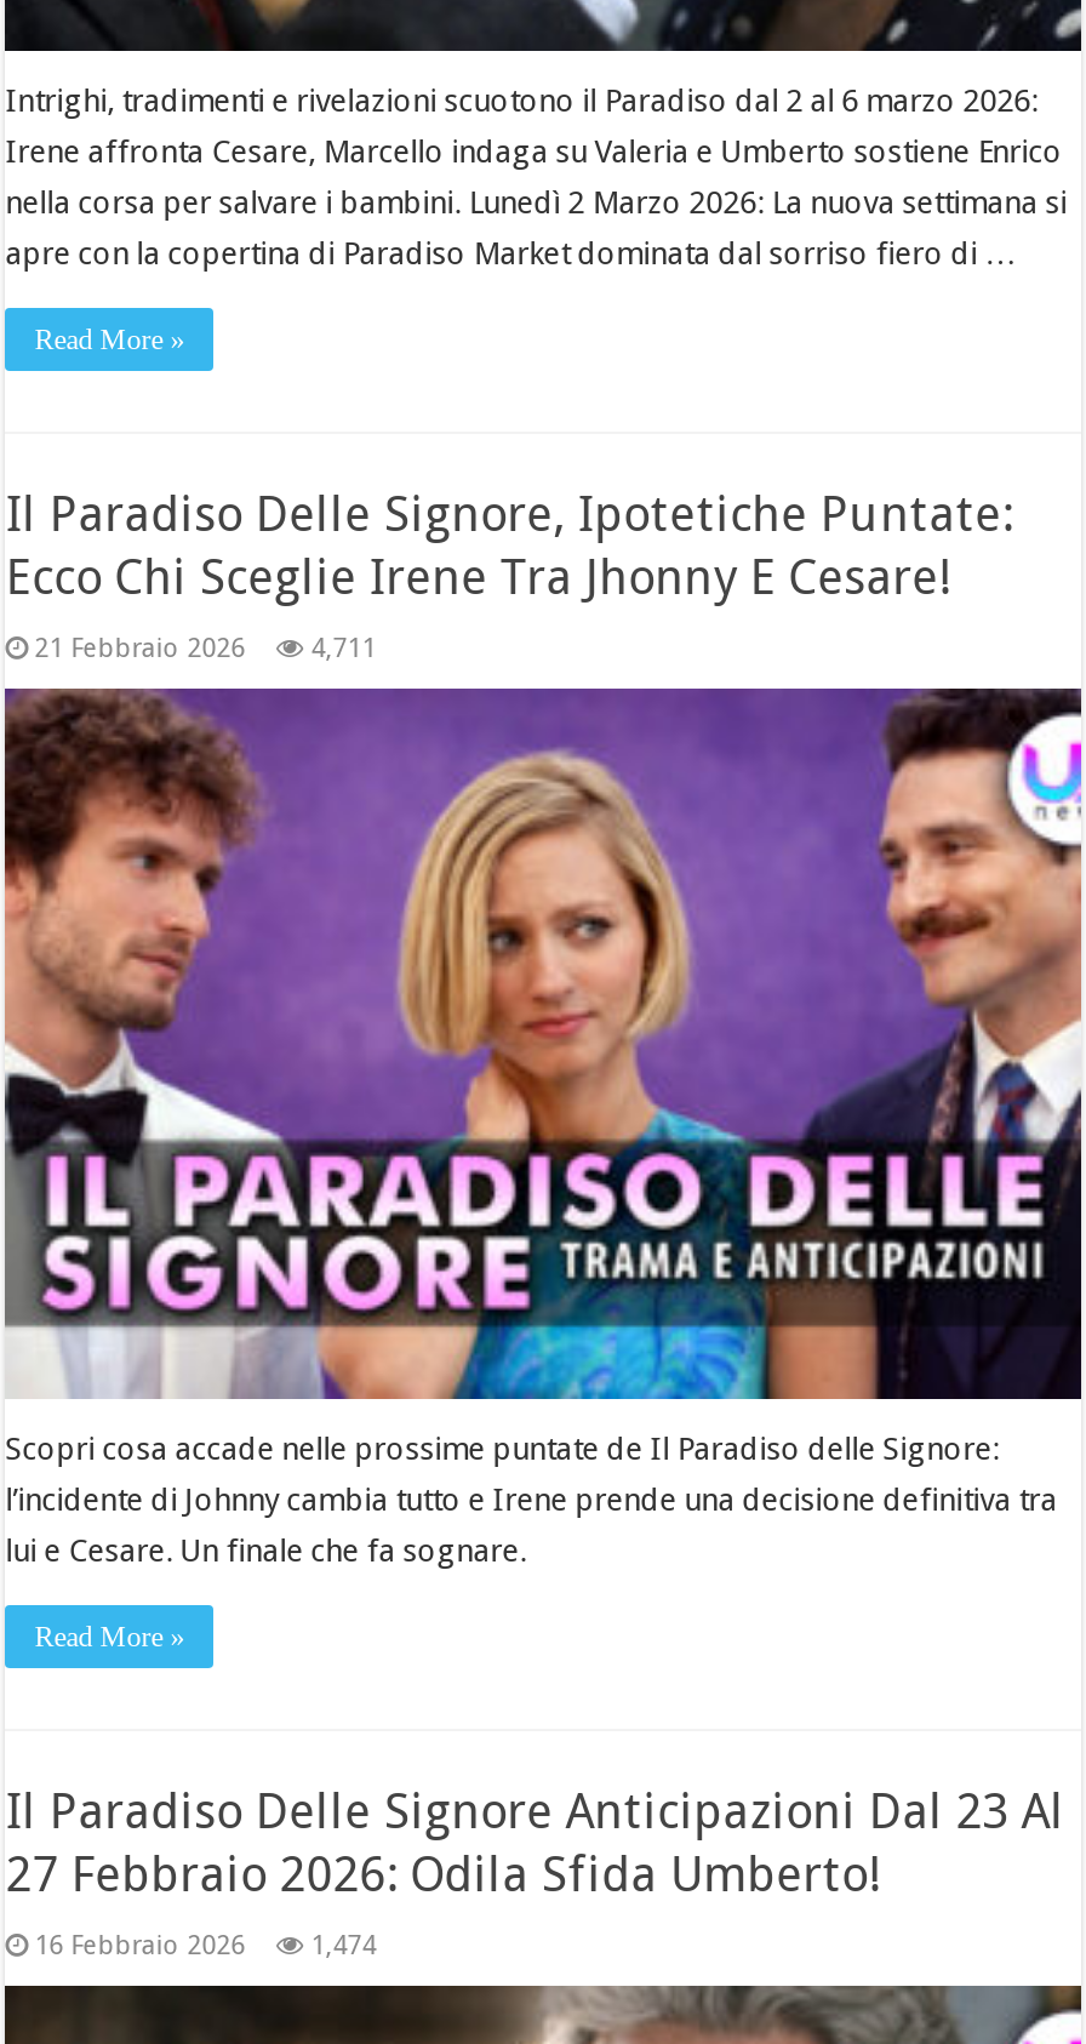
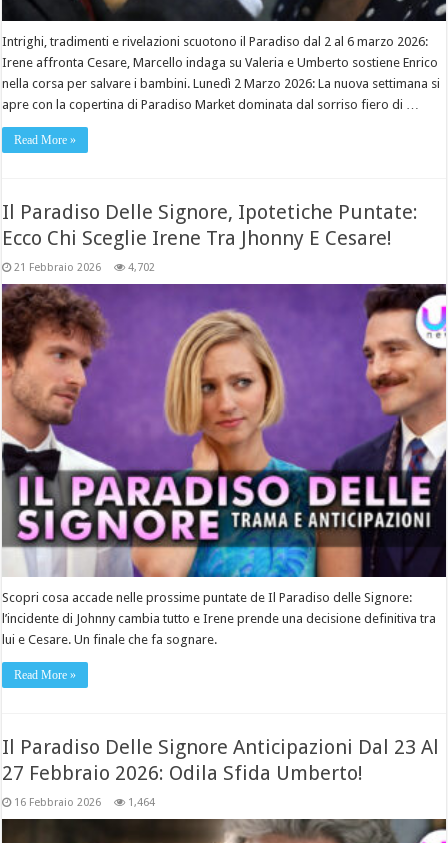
[311,633,376,664] 4,711 -> [128,261,155,274] 4,702
[311,1930,376,1962] 1,474 -> [128,796,155,809] 1,464

